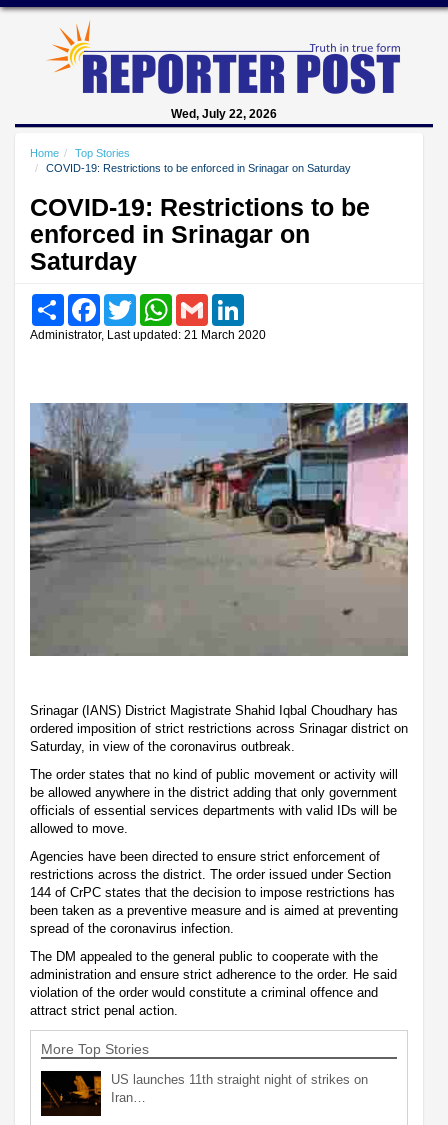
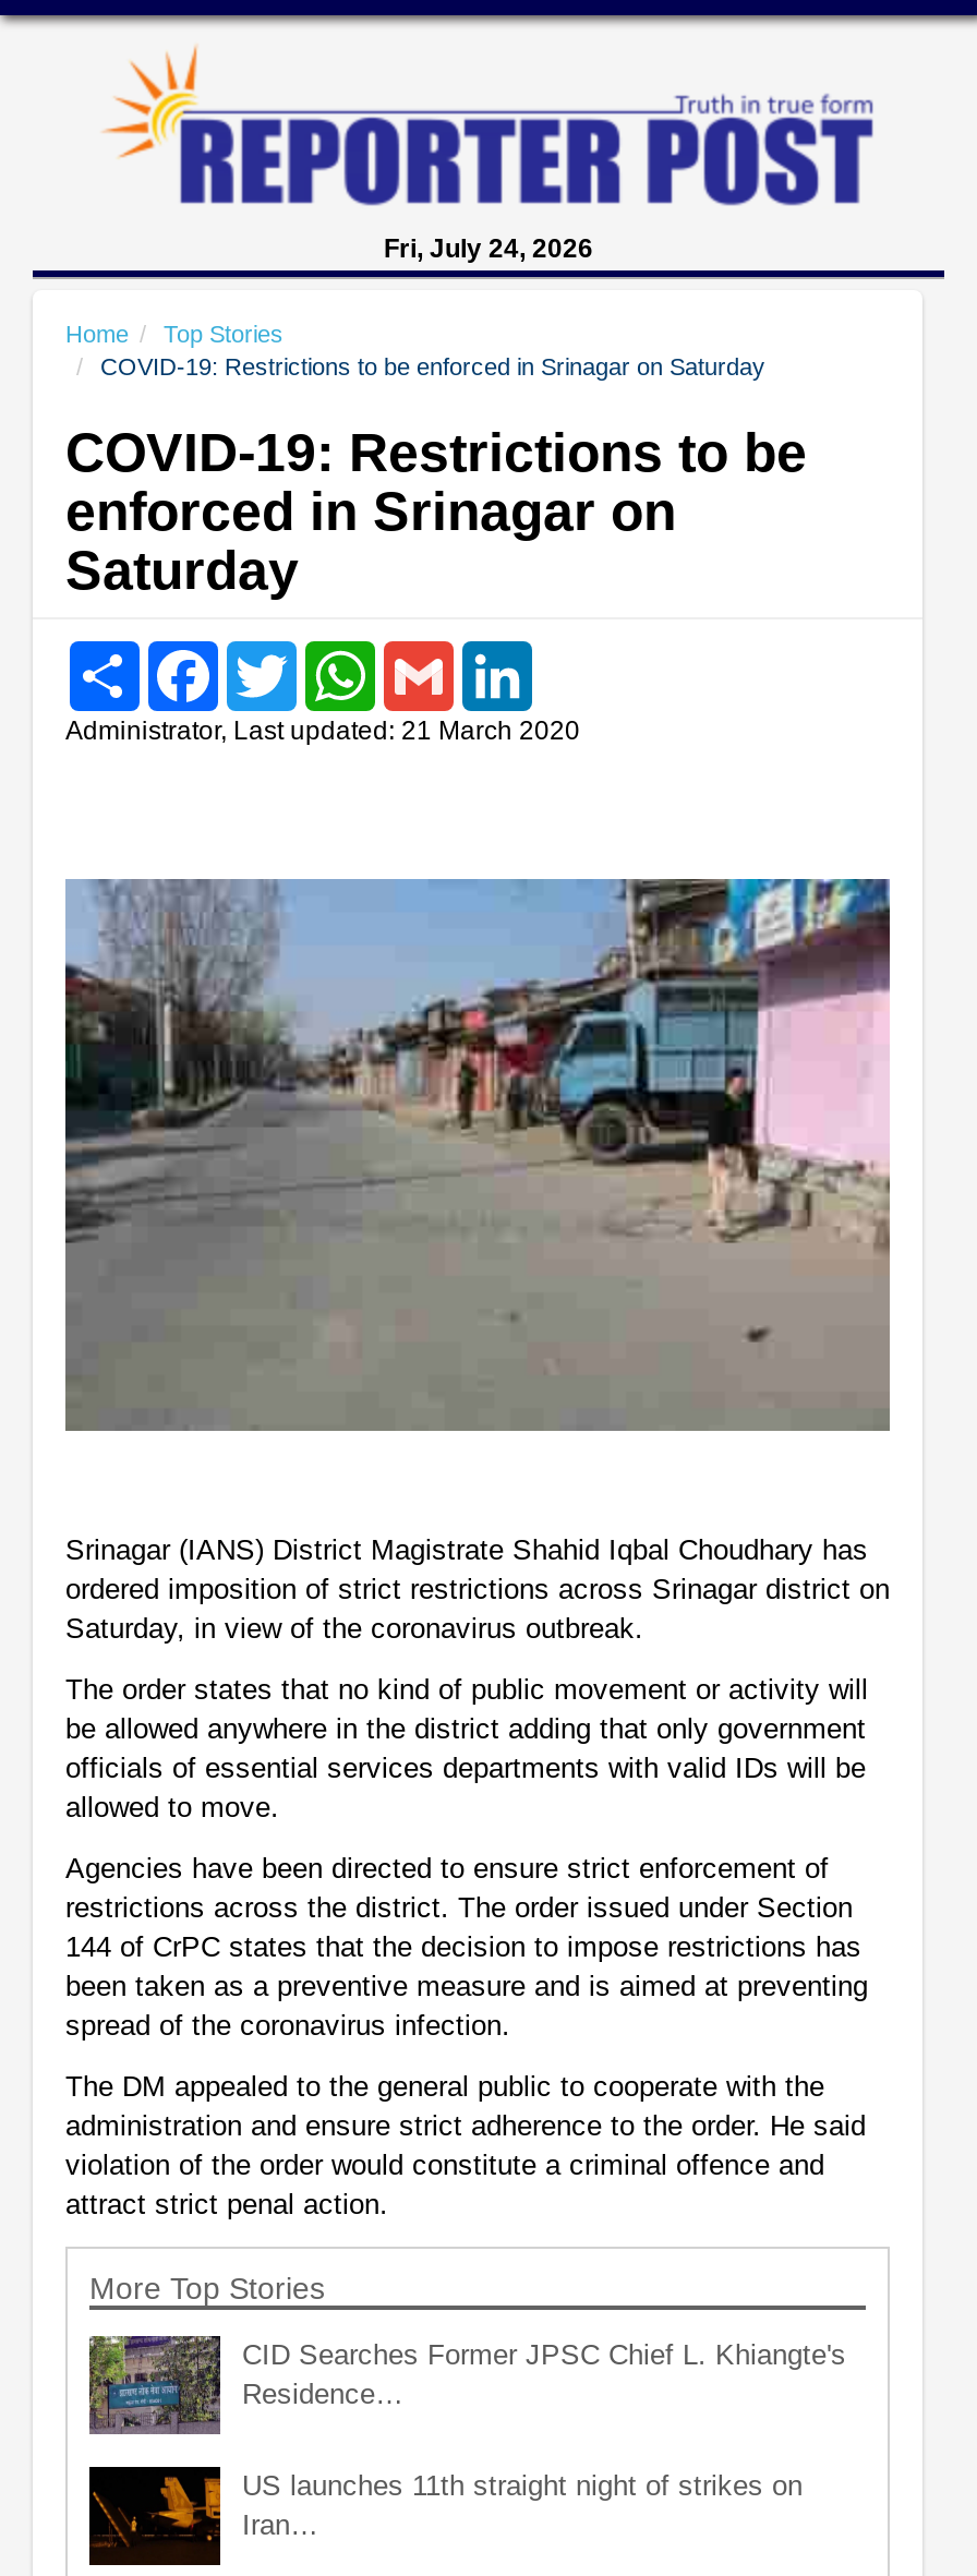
[171,107,277,121] Wed, July 22, 2026 -> [384,233,593,264] Fri, July 24, 2026
none -> [87,2334,846,2434] [image] | CID Searches Former JPSC Chief L. Khiangte's | Residence…

